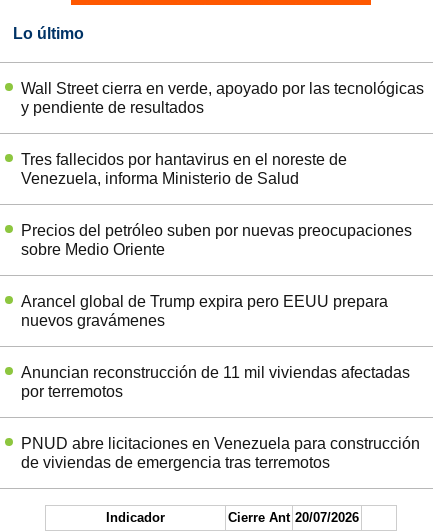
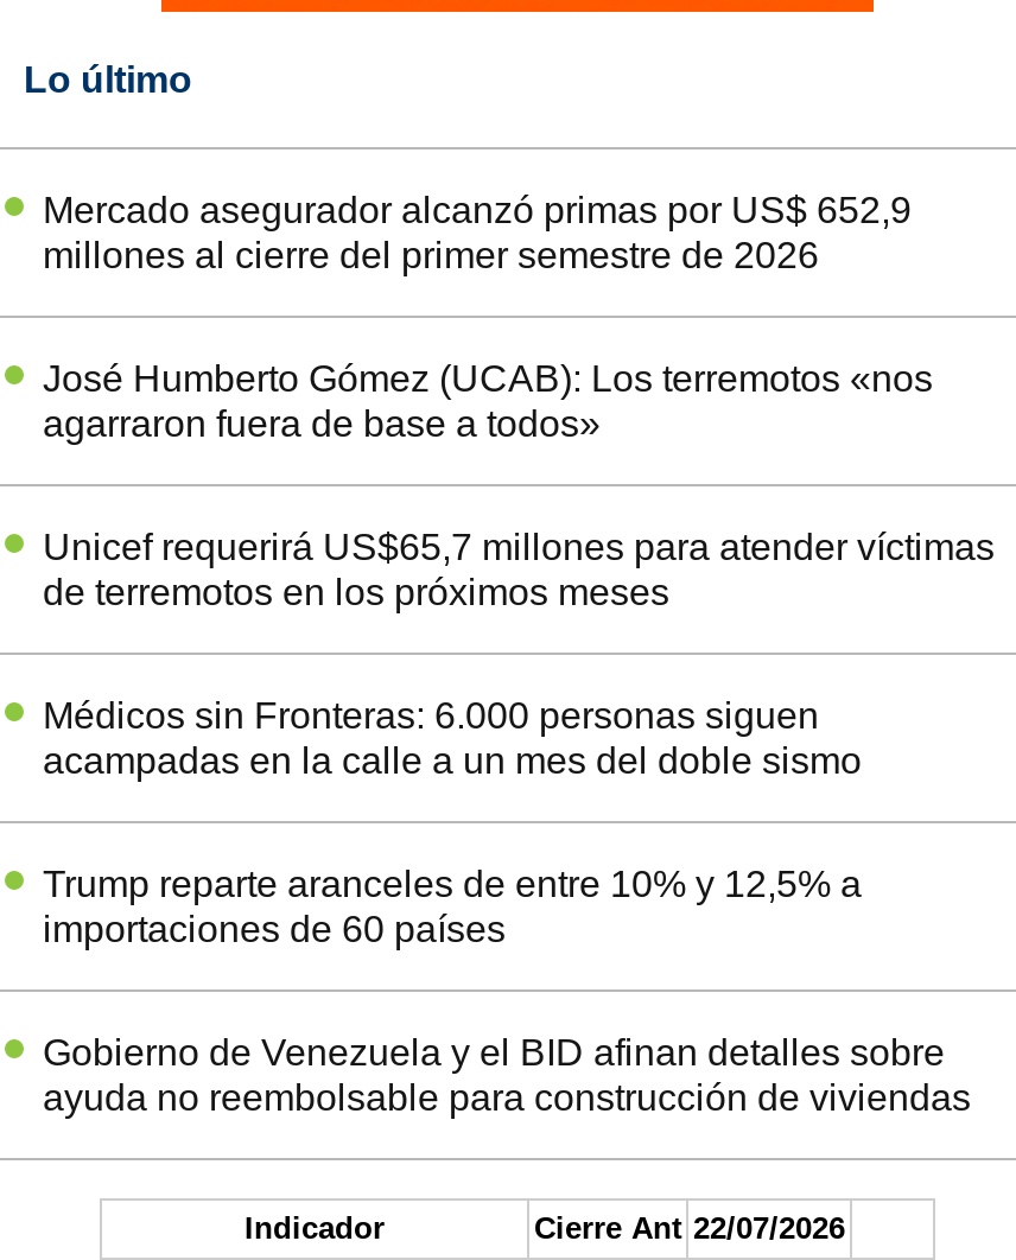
[21,80,424,116] Wall Street cierra en verde, apoyado por las tecnológicas | y pendiente de resultados -> [43,190,912,275] Mercado asegurador alcanzó primas por US$ 652,9 | millones al cierre del primer semestre de 2026
[21,151,347,187] Tres fallecidos por hantavirus en el noreste de | Venezuela, informa Ministerio de Salud -> [43,358,933,443] José Humberto Gómez (UCAB): Los terremotos «nos | agarraron fuera de base a todos»
[21,222,412,258] Precios del petróleo suben por nuevas preocupaciones | sobre Medio Oriente -> [43,527,995,612] Unicef requerirá US$65,7 millones para atender víctimas | de terremotos en los próximos meses
[21,293,388,329] Arancel global de Trump expira pero EEUU prepara | nuevos gravámenes -> [43,695,862,780] Médicos sin Fronteras: 6.000 personas siguen | acampadas en la calle a un mes del doble sismo
[21,364,410,400] Anuncian reconstrucción de 11 mil viviendas afectadas | por terremotos -> [43,863,862,949] Trump reparte aranceles de entre 10% y 12,5% a | importaciones de 60 países
[21,435,420,471] PNUD abre licitaciones en Venezuela para construcción | de viviendas de emergencia tras terremotos -> [43,1032,971,1117] Gobierno de Venezuela y el BID afinan detalles sobre | ayuda no reembolsable para construcción de viviendas
[228,510,359,525] Cierre Ant 20/07/2026 -> [534,1210,845,1246] Cierre Ant 22/07/2026

